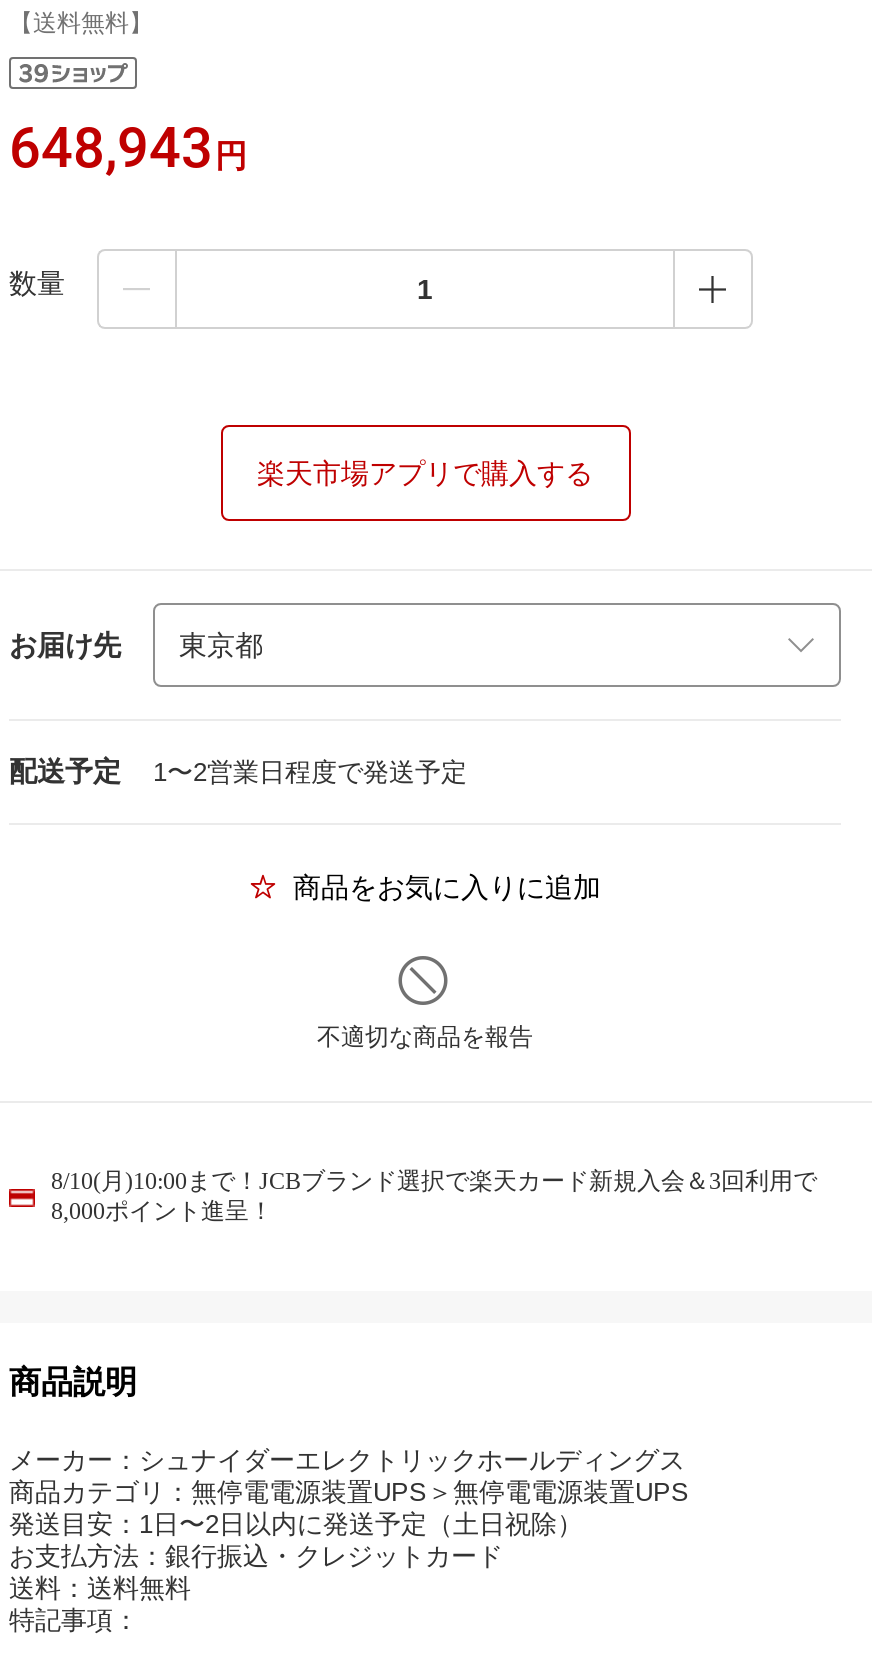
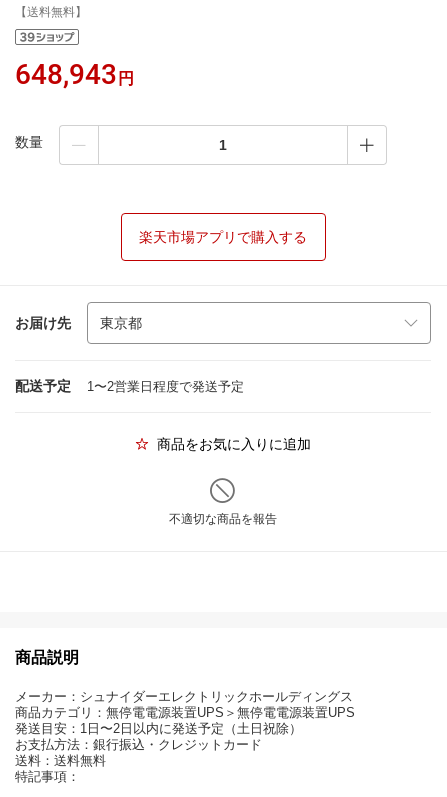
[51,1167,817,1225] 8/10(月)10:00まで！JCBブランド選択で楽天カード新規入会＆3回利用で | 8,000ポイント進呈！ -> none

